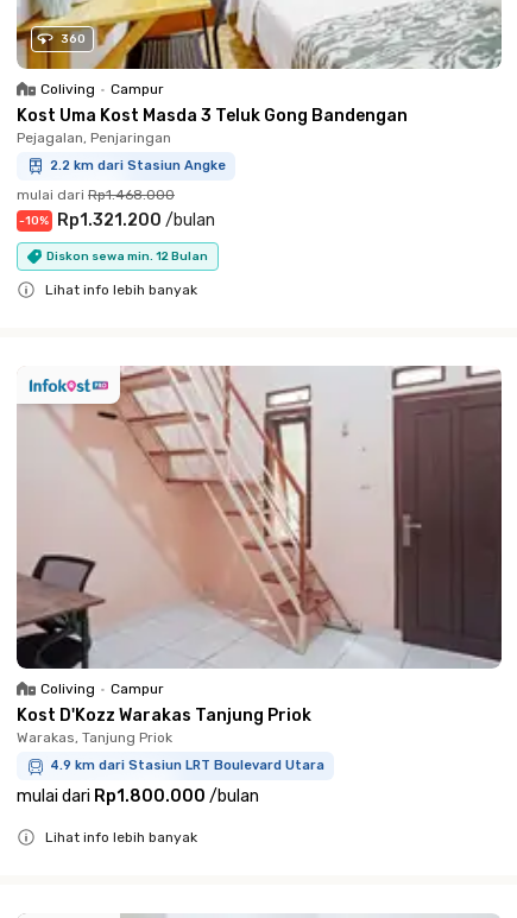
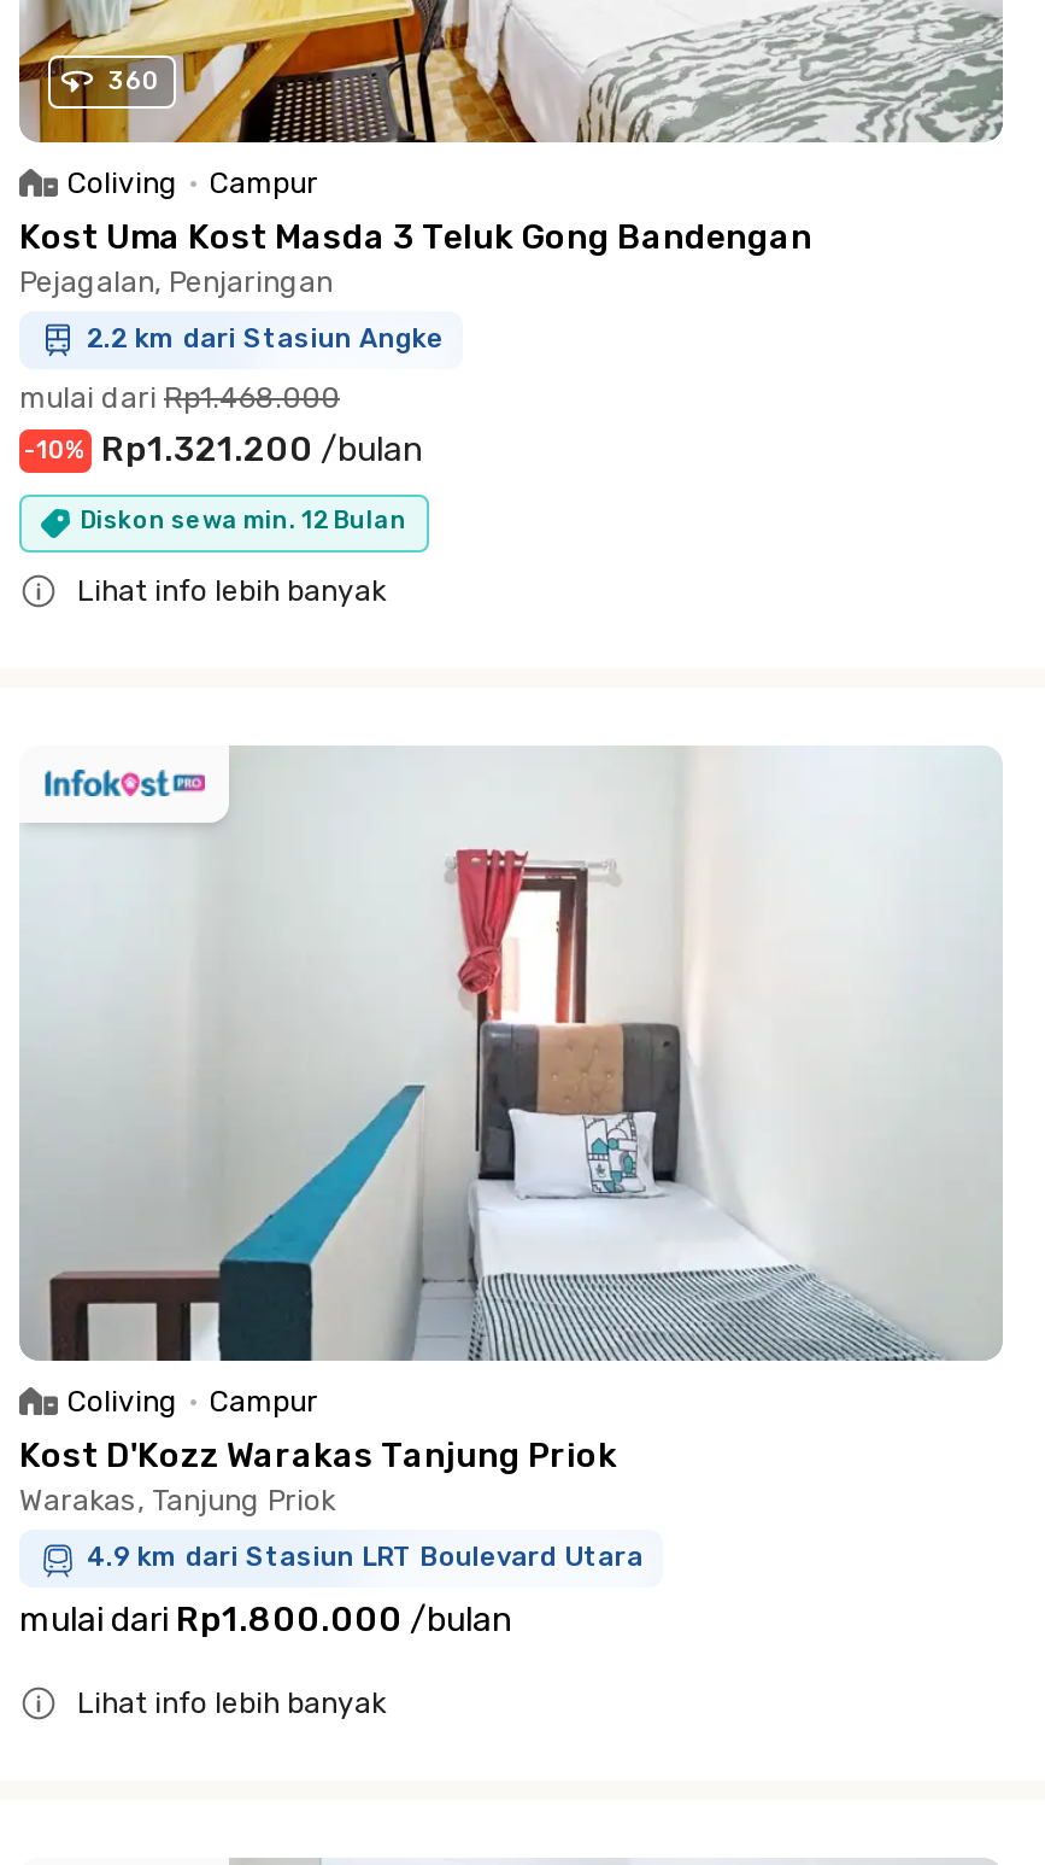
[17,365,503,670] [image] -> [19,743,1003,1363] [image]

